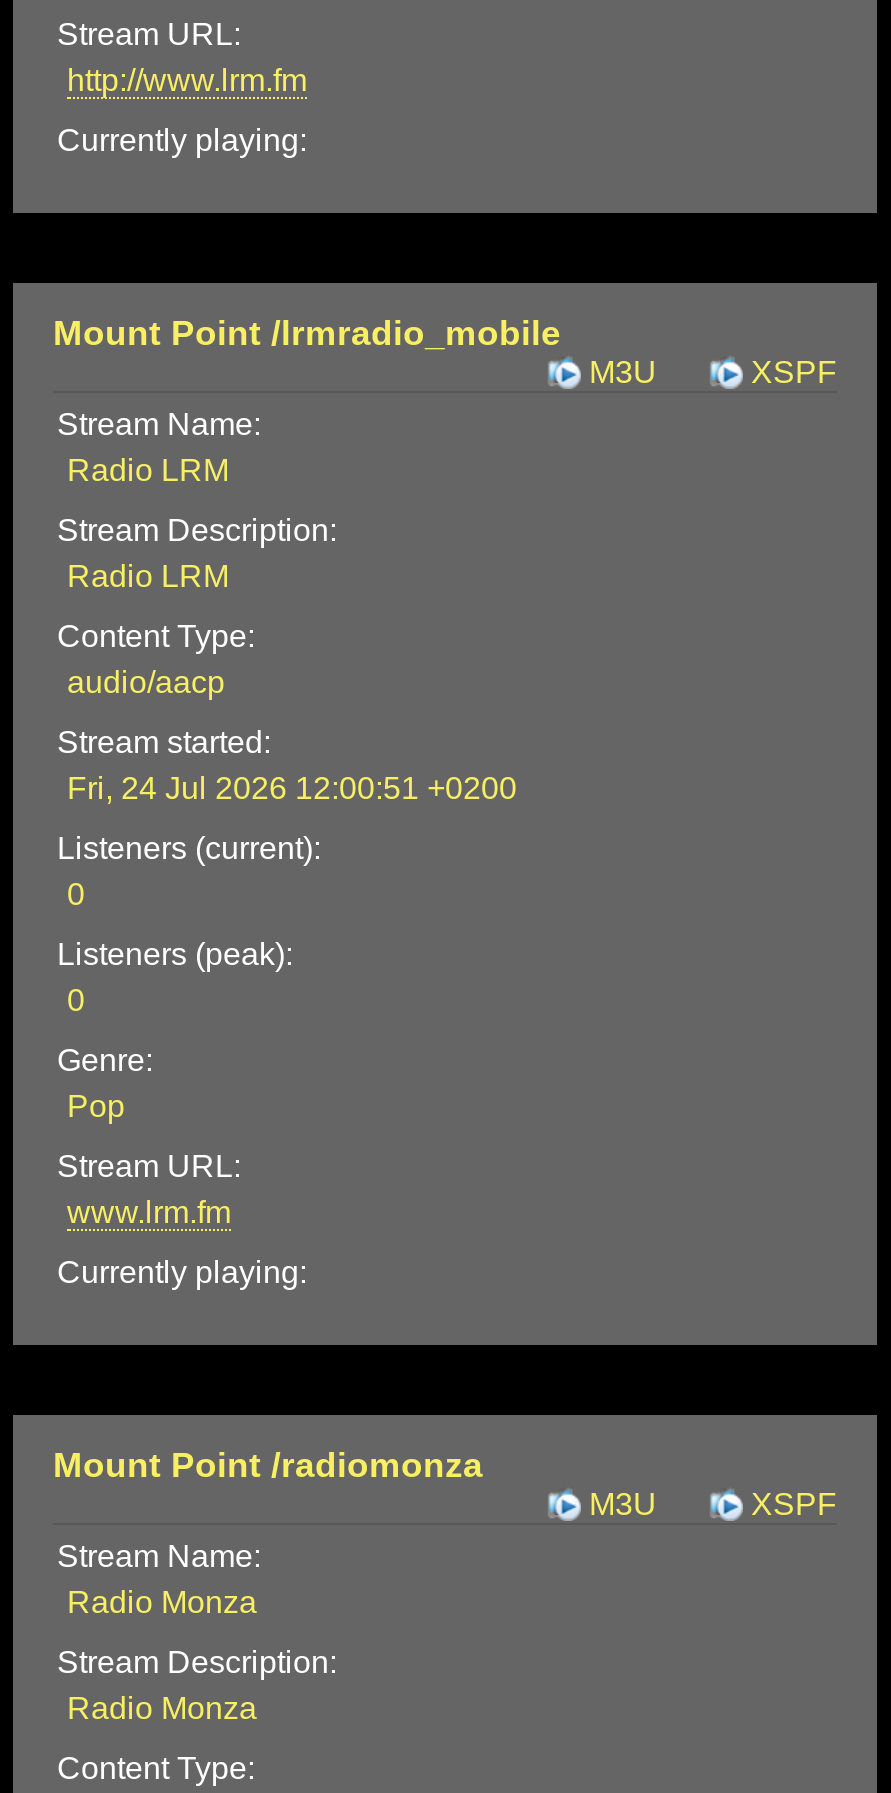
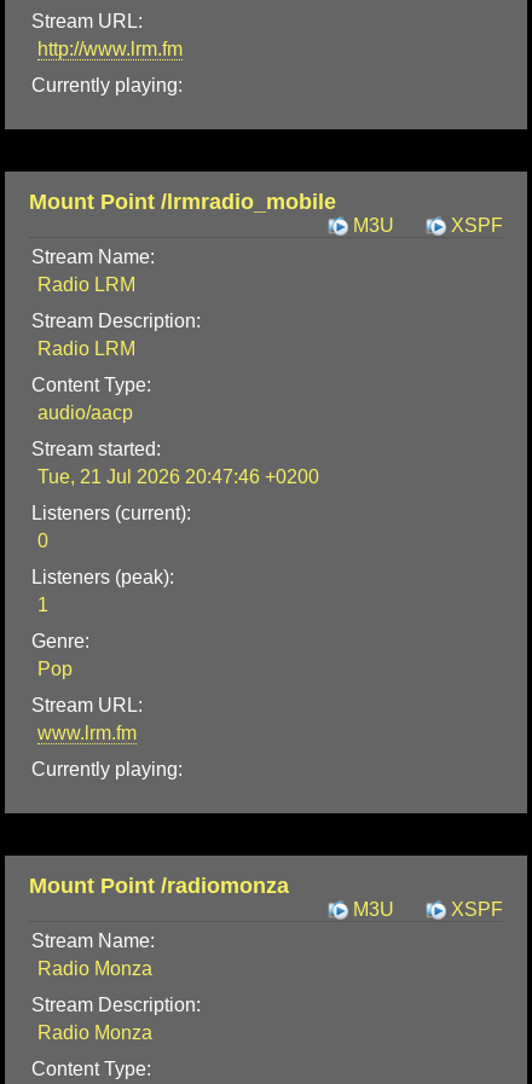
[67,771,517,805] Fri, 24 Jul 2026 12:00:51 +0200 -> [37,467,319,487] Tue, 21 Jul 2026 20:47:46 +0200
[67,983,85,1017] 0 -> [37,595,48,615] 1

